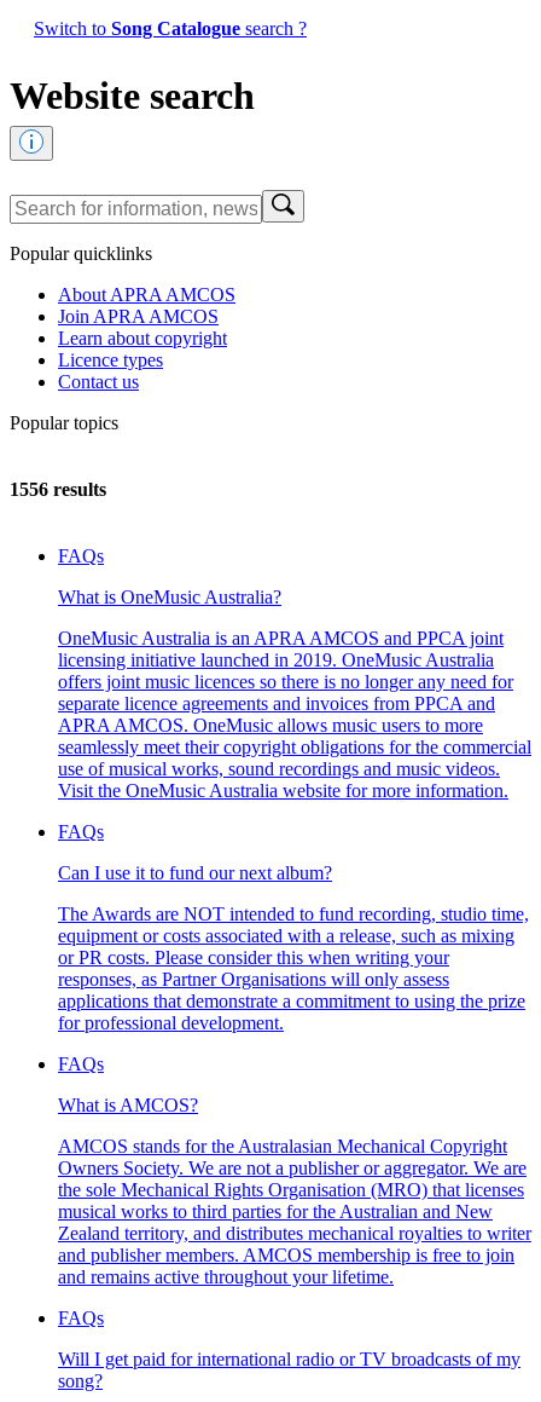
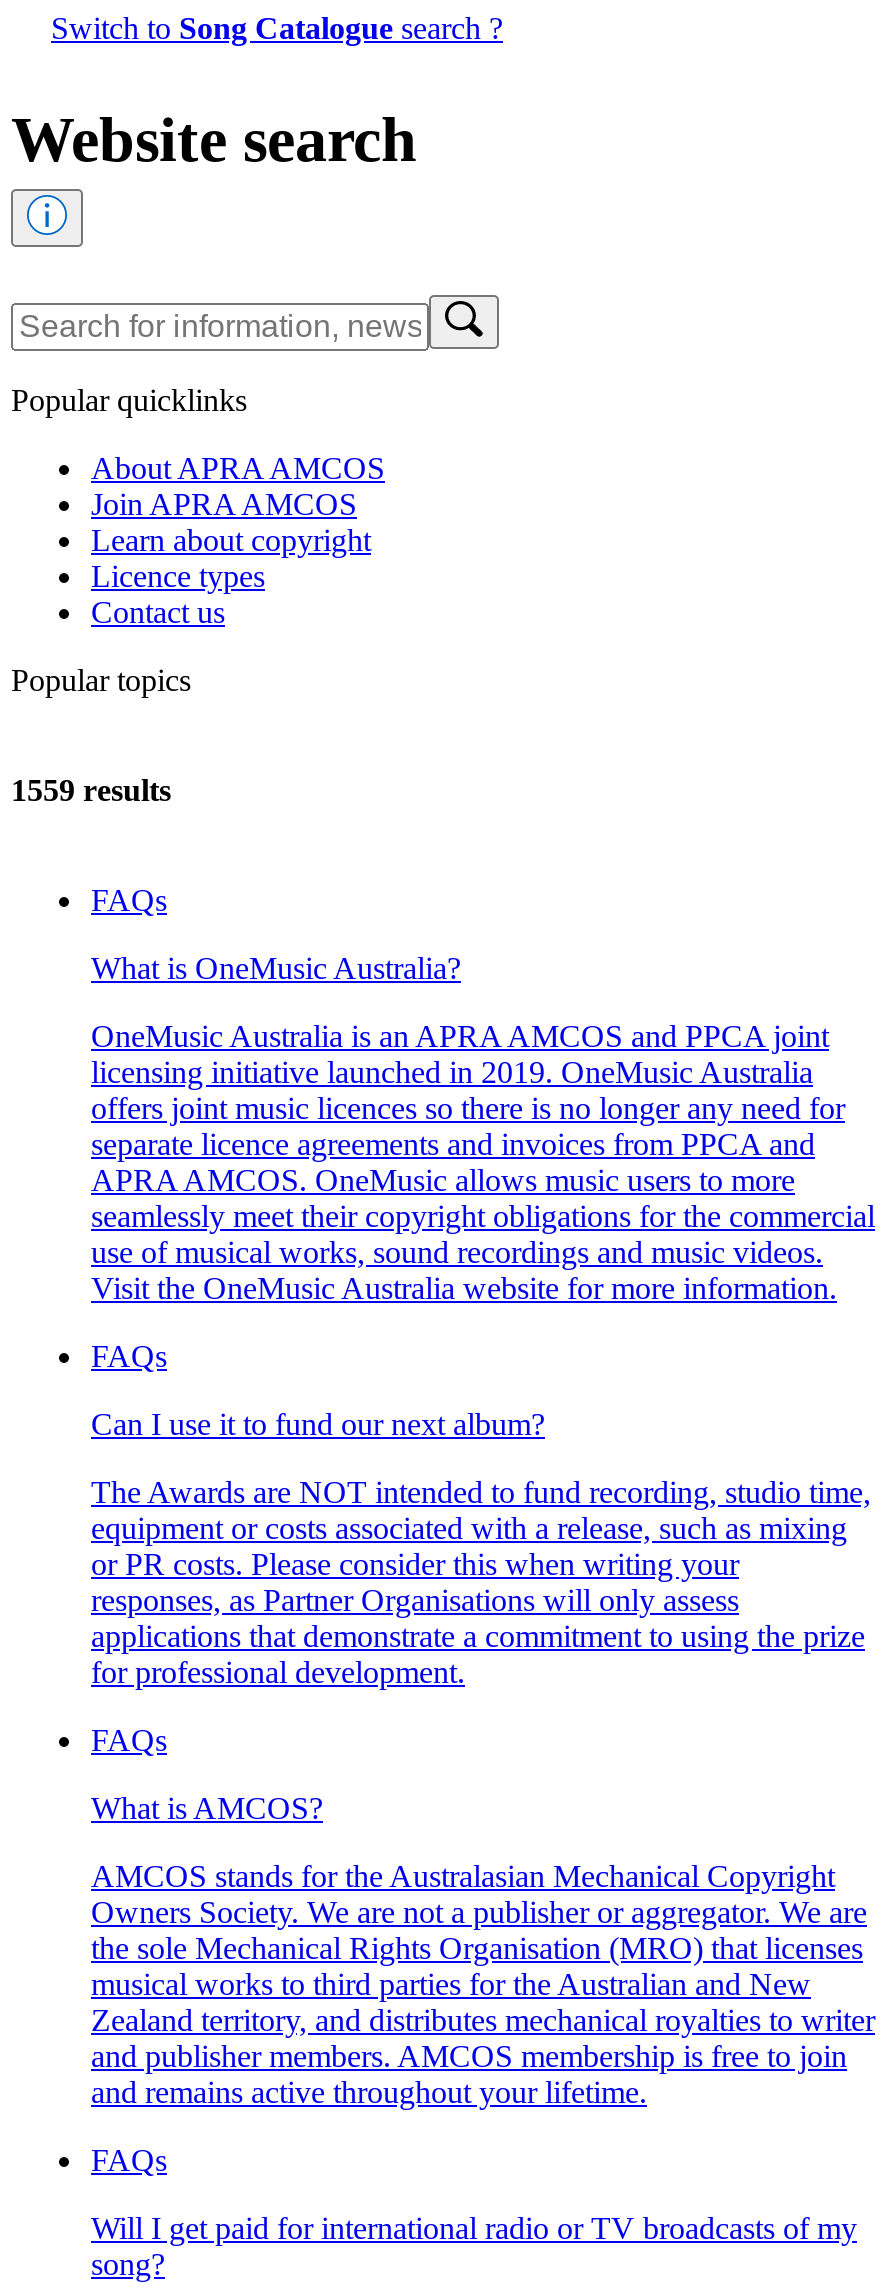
[10,479,106,500] 1556 results -> [11,773,171,807] 1559 results

